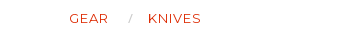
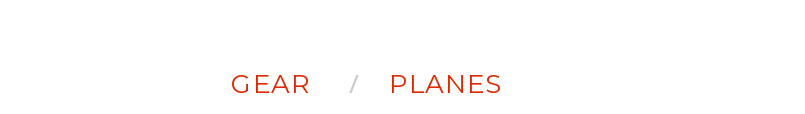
[147,10,201,26] KNIVES -> [389,67,505,99] PLANES

